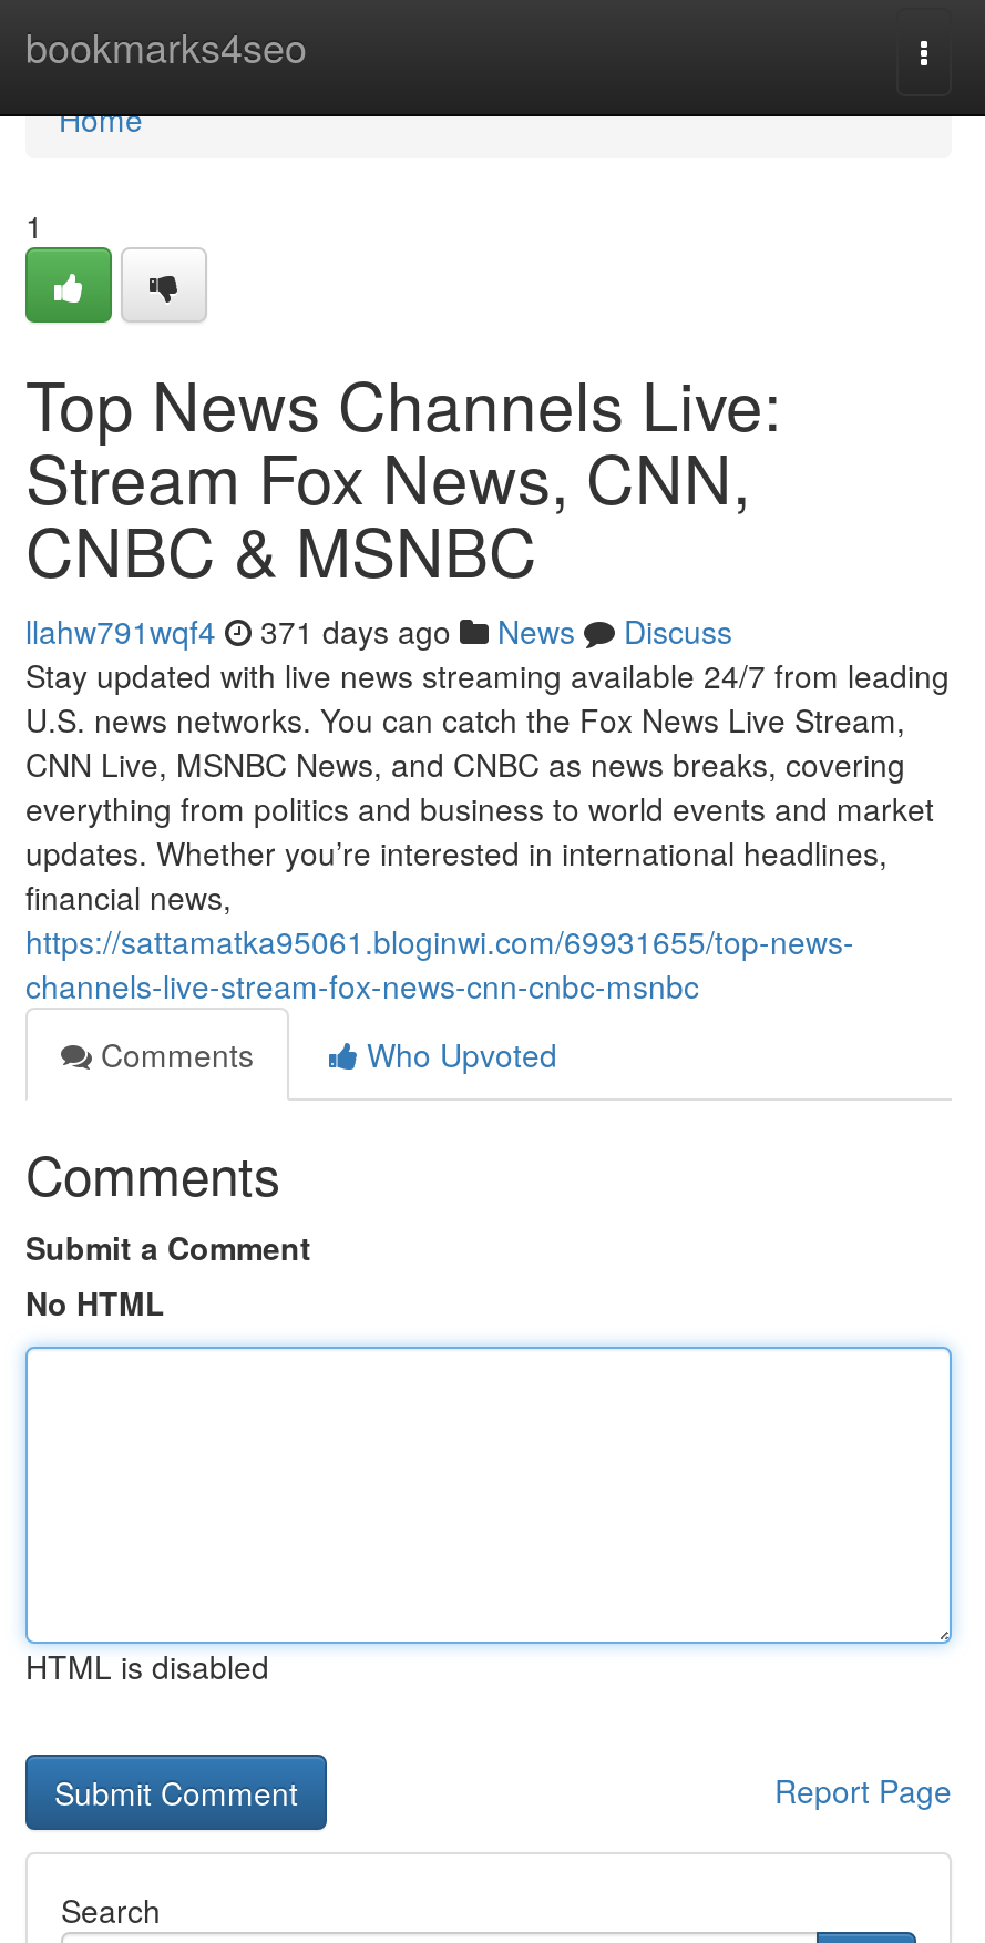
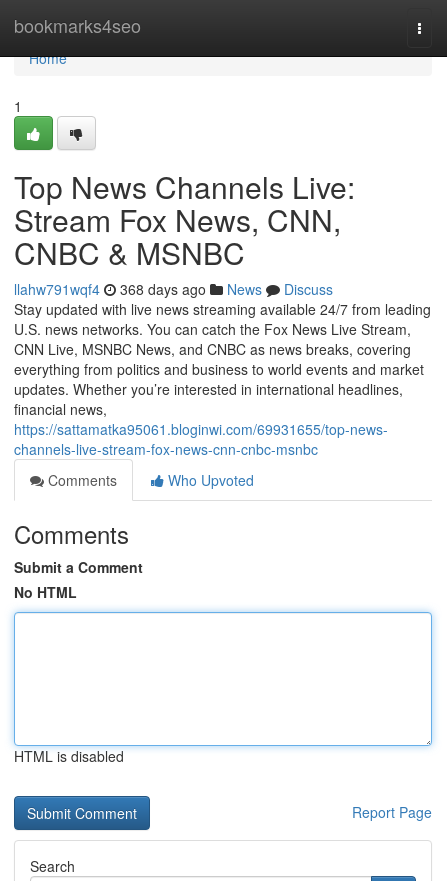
[25,609,732,653] llahw791wqf4 371 days ago News Discuss -> [14,279,333,299] llahw791wqf4 368 days ago News Discuss

